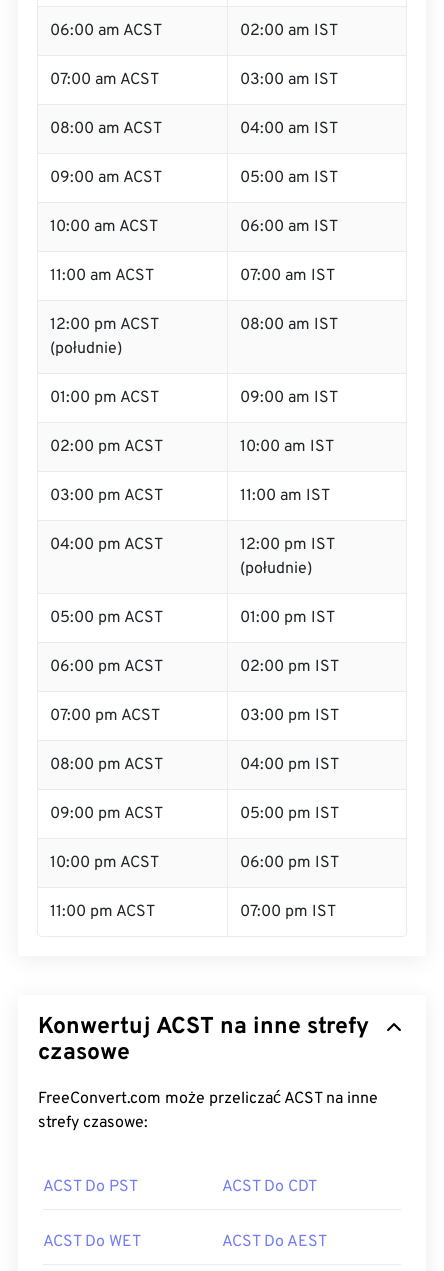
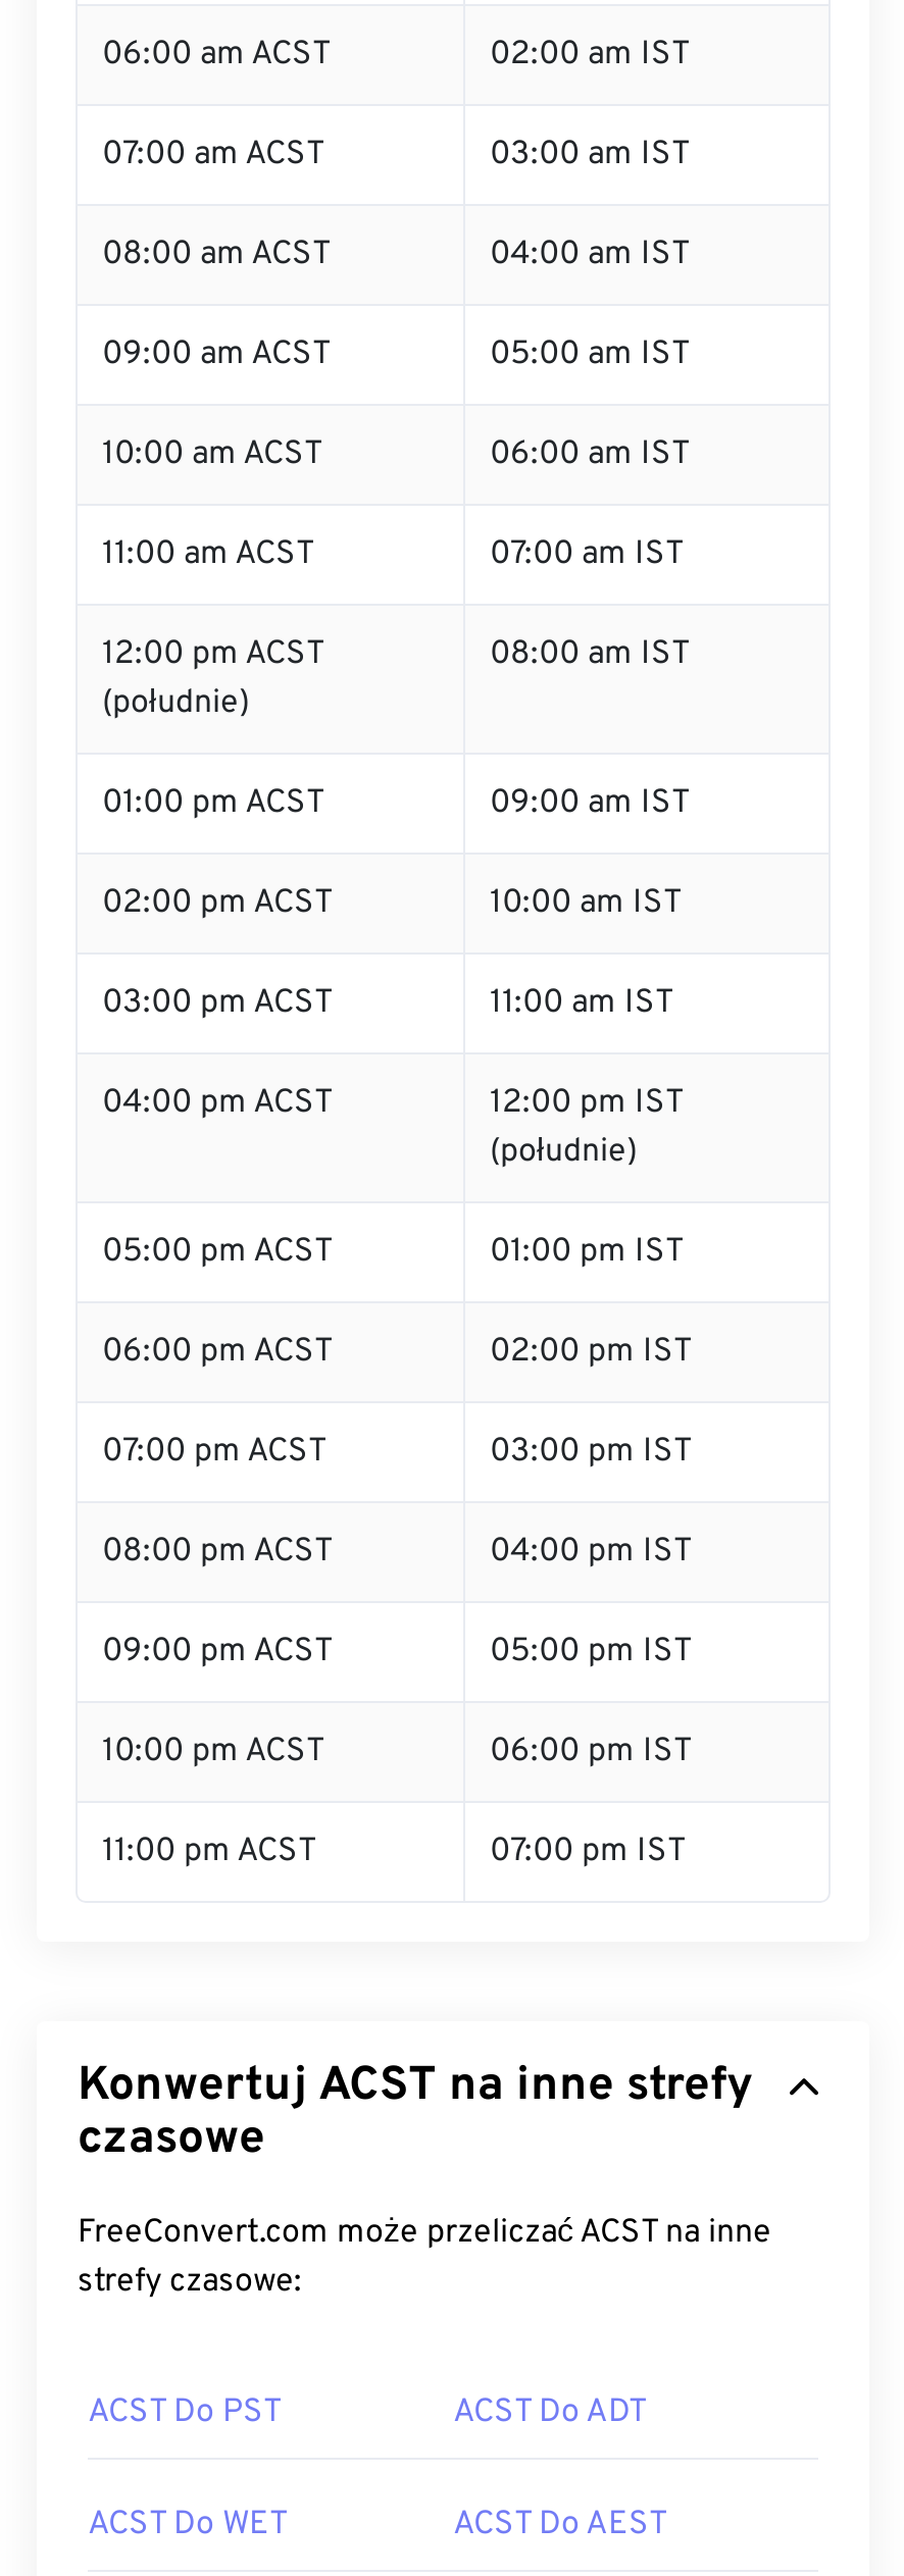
[222,1177,317,1197] ACST Do CDT -> [453,2392,647,2433] ACST Do ADT

